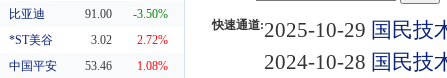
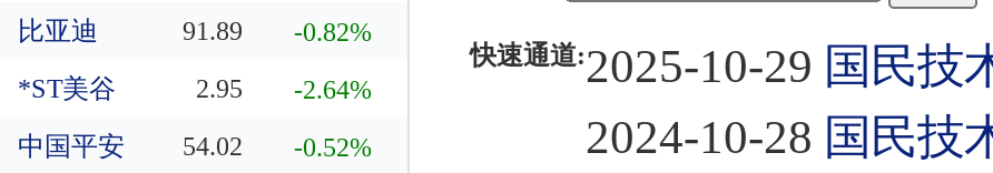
[85,7,112,21] 91.00 -> [183,16,243,47] 91.89
[133,7,168,21] -3.50% -> [294,16,372,47] -0.82%
[91,33,112,47] 3.02 -> [196,73,243,104] 2.95
[137,33,168,47] 2.72% -> [294,74,372,105] -2.64%
[85,59,112,73] 53.46 -> [183,131,243,162] 54.02
[137,59,168,73] 1.08% -> [294,131,372,162] -0.52%

